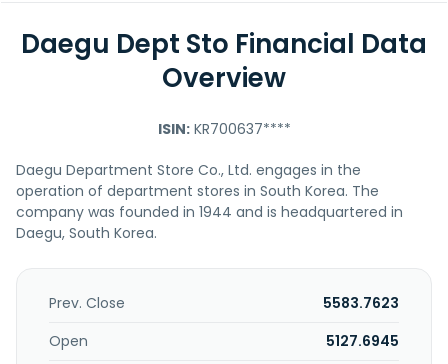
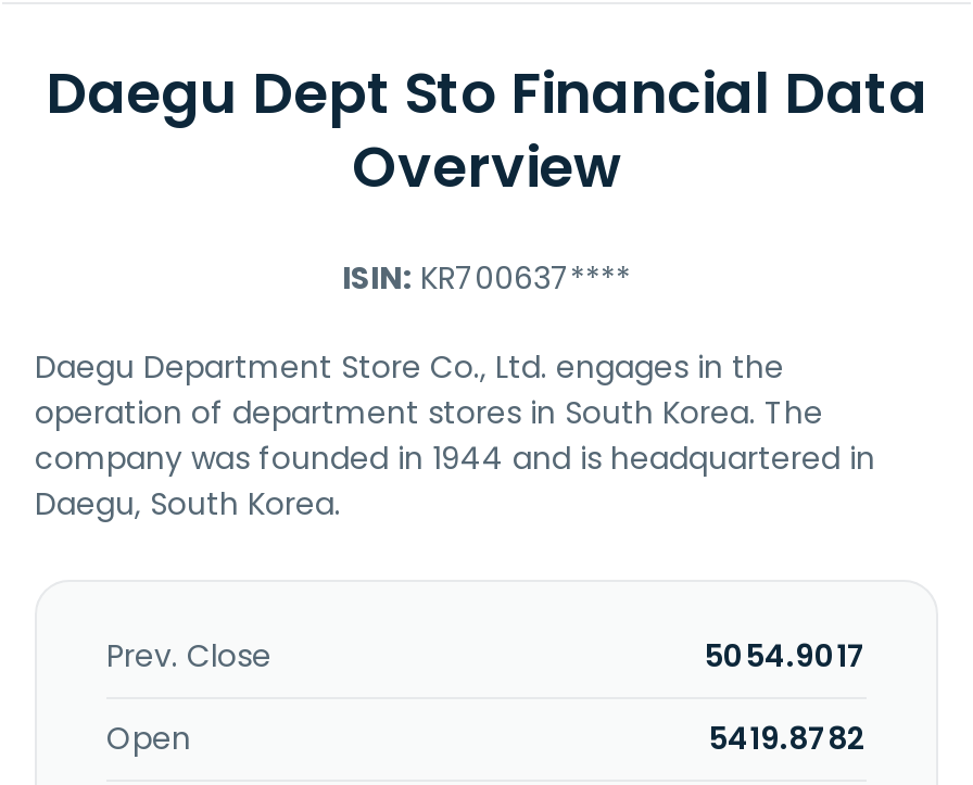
[323,293,399,313] 5583.7623 -> [704,634,867,678] 5054.9017
[326,331,399,351] 5127.6945 -> [708,717,867,760] 5419.8782

